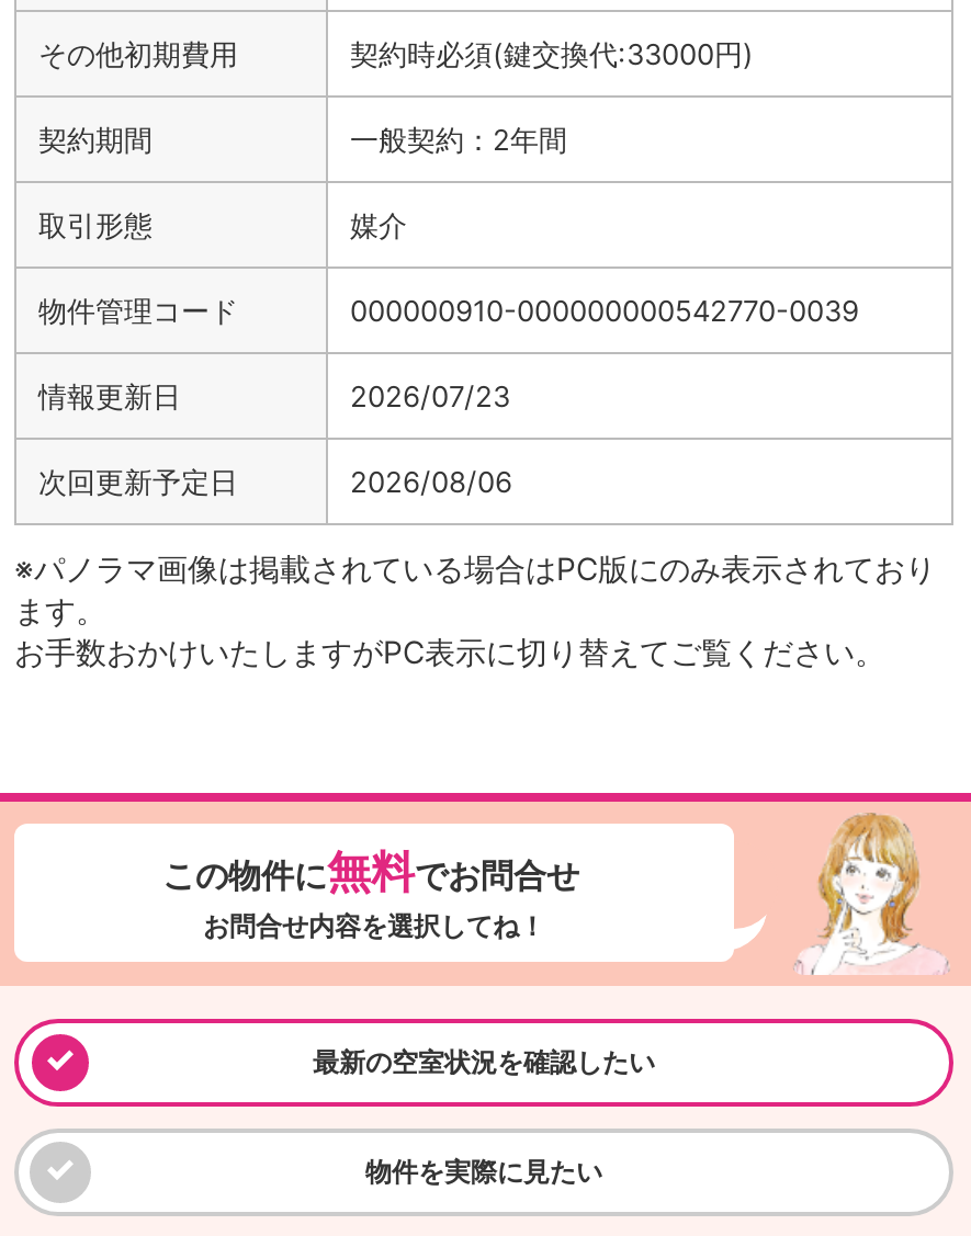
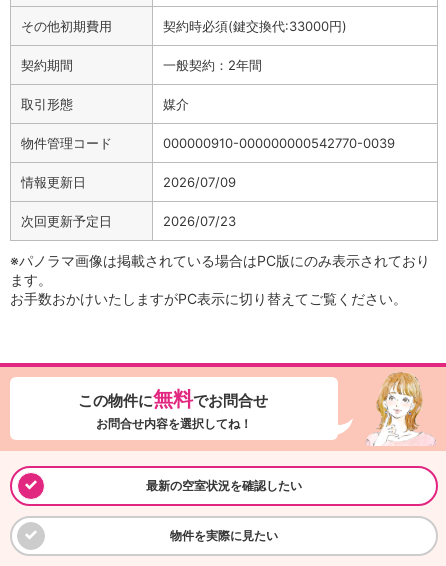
[350,377,510,413] 2026/07/23 -> [163,174,236,190] 2026/07/09
[350,463,512,498] 2026/08/06 -> [163,213,236,229] 2026/07/23

